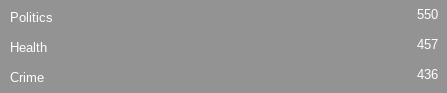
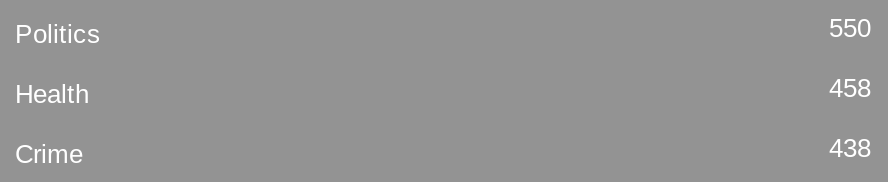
[417,37,438,52] 457 -> [829,73,871,103] 458
[417,67,438,82] 436 -> [829,133,871,163] 438

